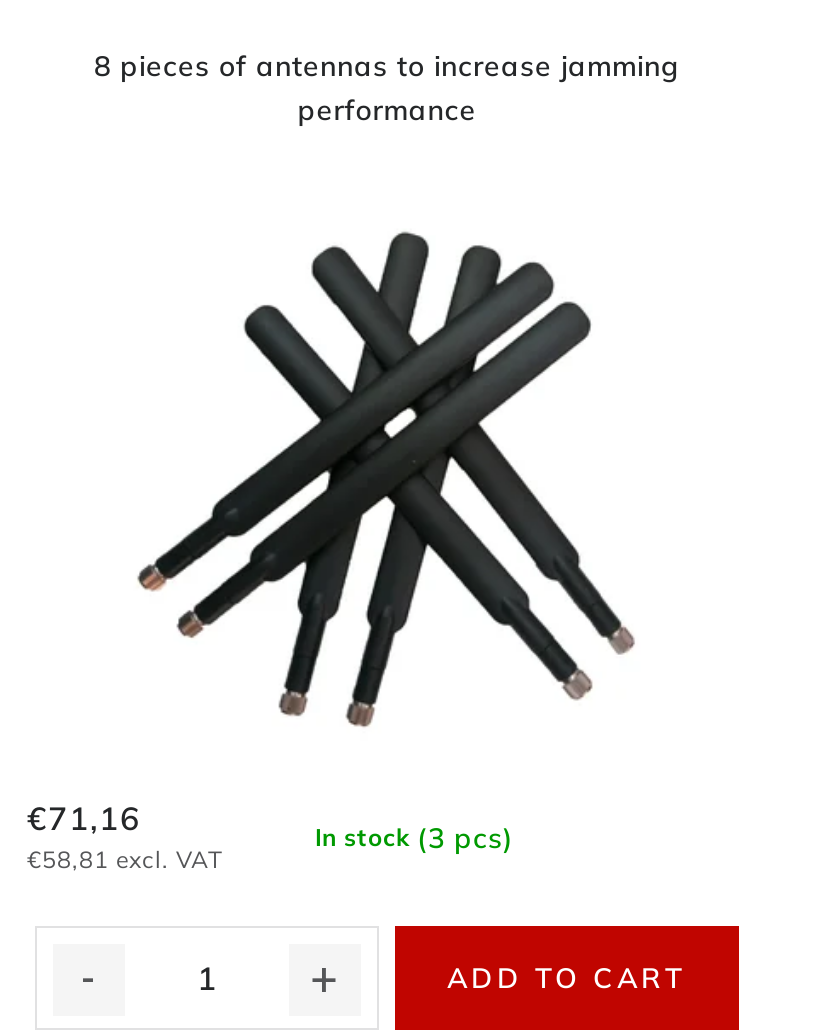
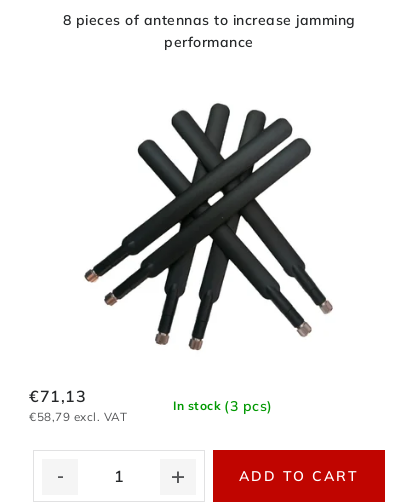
[27,799,141,839] €71,16 -> [29,386,86,406] €71,13
[27,844,223,874] €58,81 excl. VAT -> [29,409,127,424] €58,79 excl. VAT

